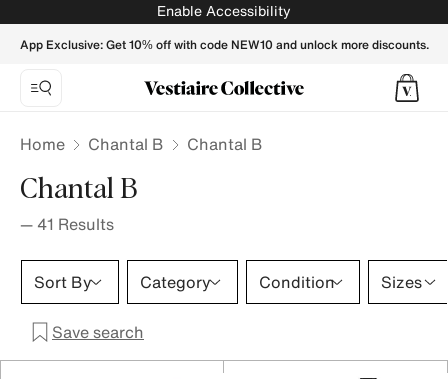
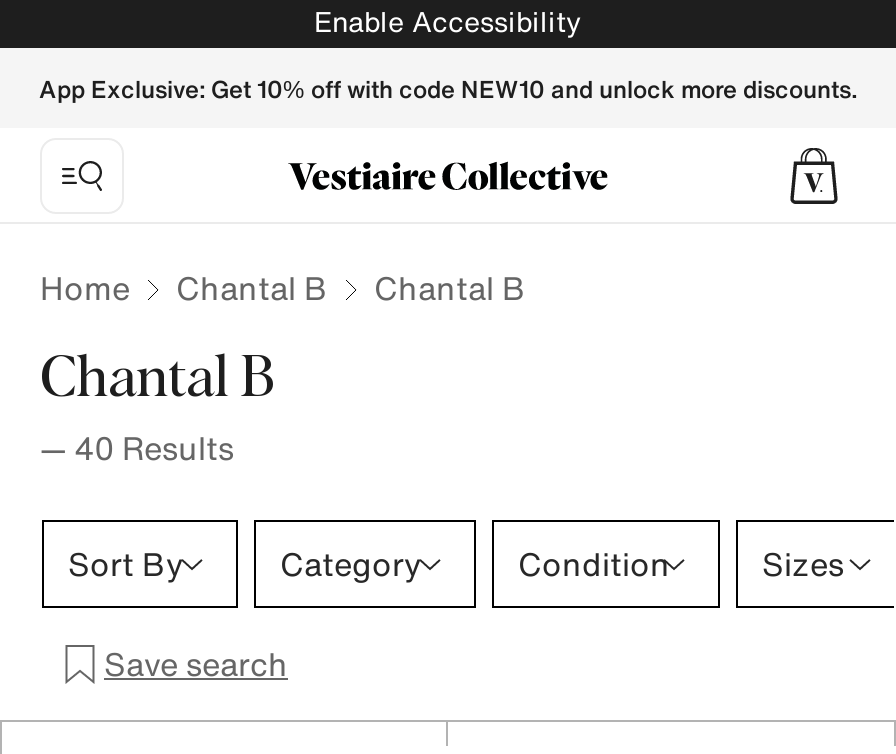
[20,212,114,236] — 41 Results -> [40,424,234,472] — 40 Results

